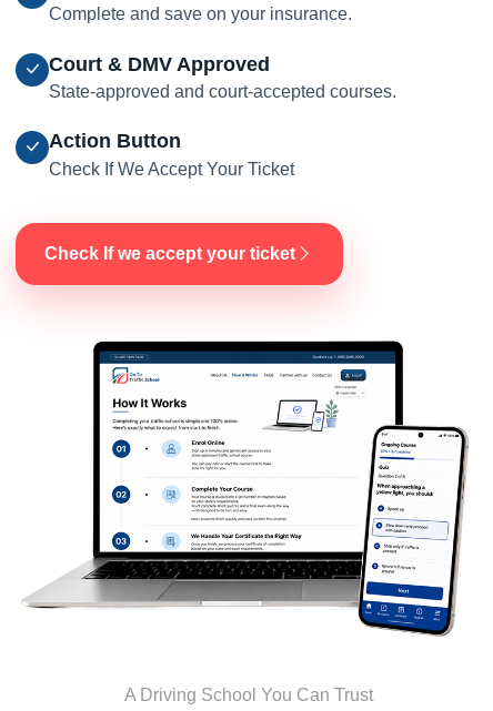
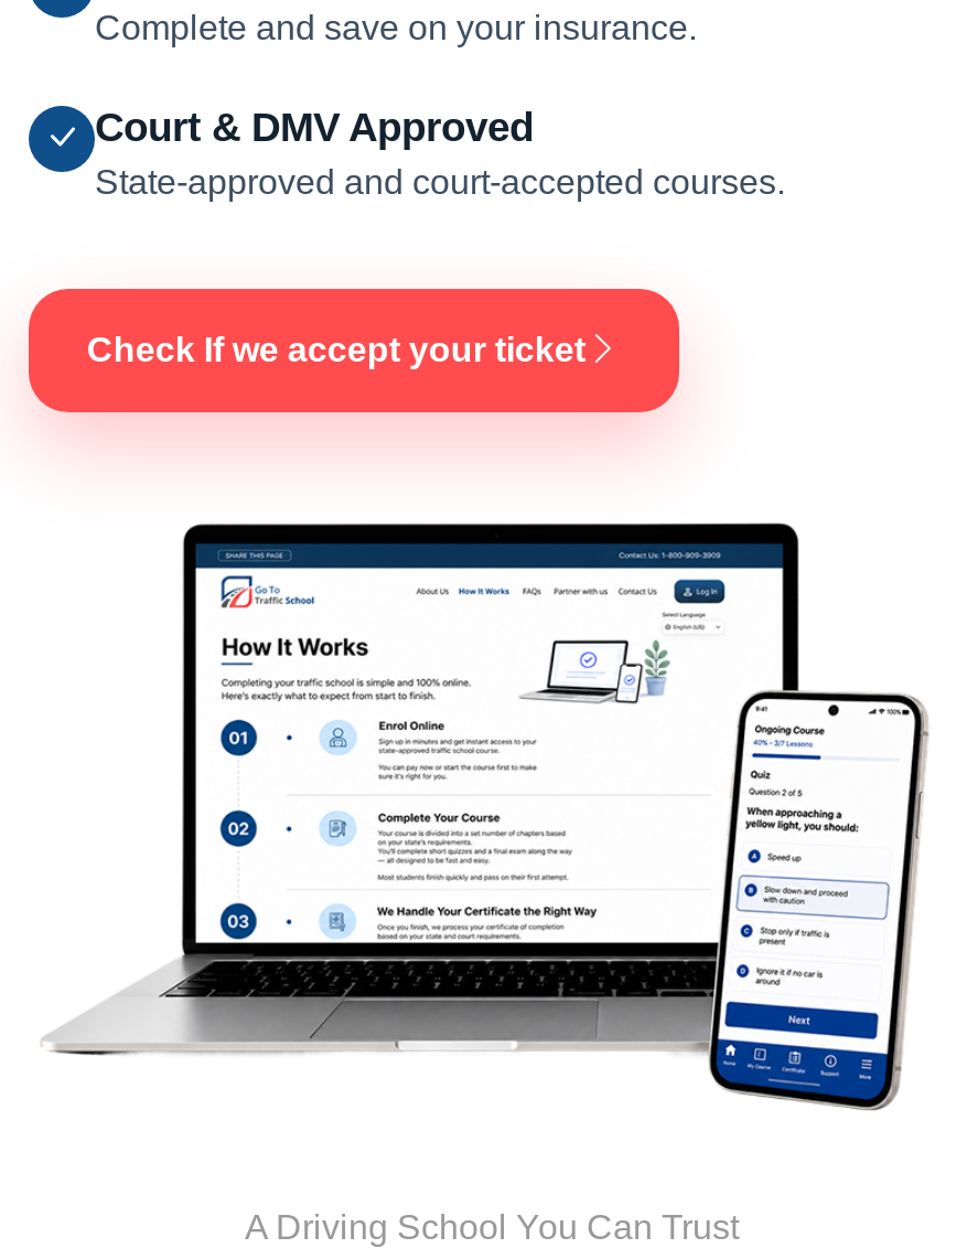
[49,129,294,178] Action Button | Check If We Accept Your Ticket -> none

